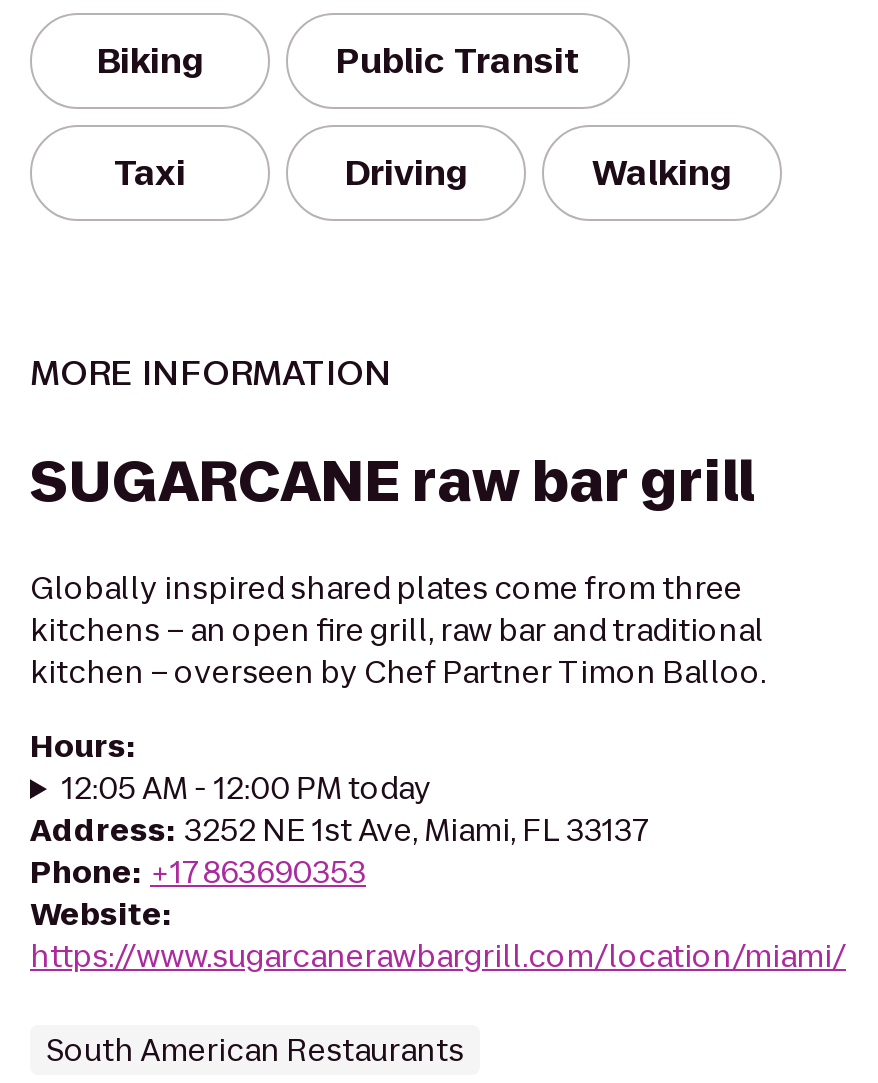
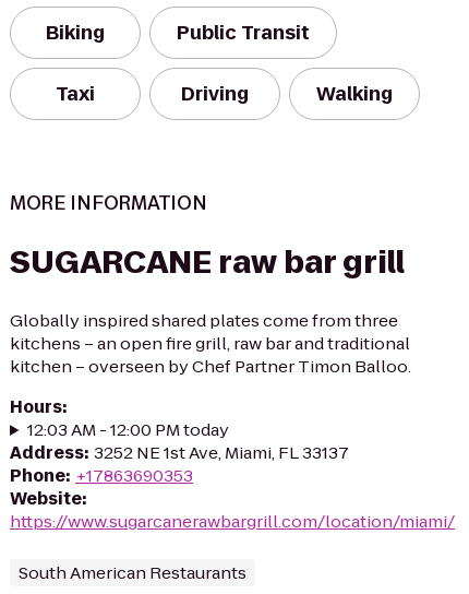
[62,767,432,809] 12:05 AM - 12:00 PM today -> [27,418,229,441] 12:03 AM - 12:00 PM today

